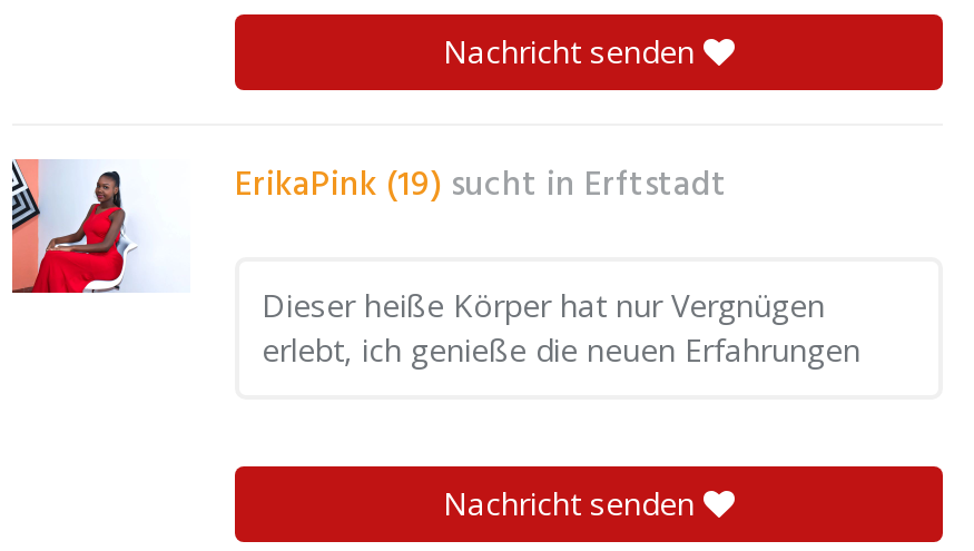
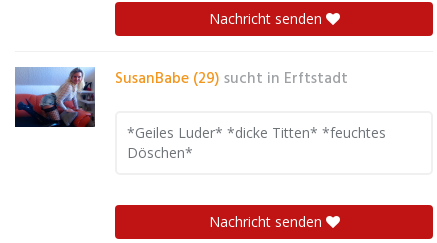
[10,157,727,295] [image] | ErikaPink (19) sucht in Erftstadt -> [14,66,348,128] [image] | SusanBabe (29) sucht in Erftstadt
[262,284,860,371] Dieser heiße Körper hat nur Vergnügen | erlebt, ich genieße die neuen Erfahrungen -> [127,123,386,162] *Geiles Luder* *dicke Titten* *feuchtes | Döschen*

